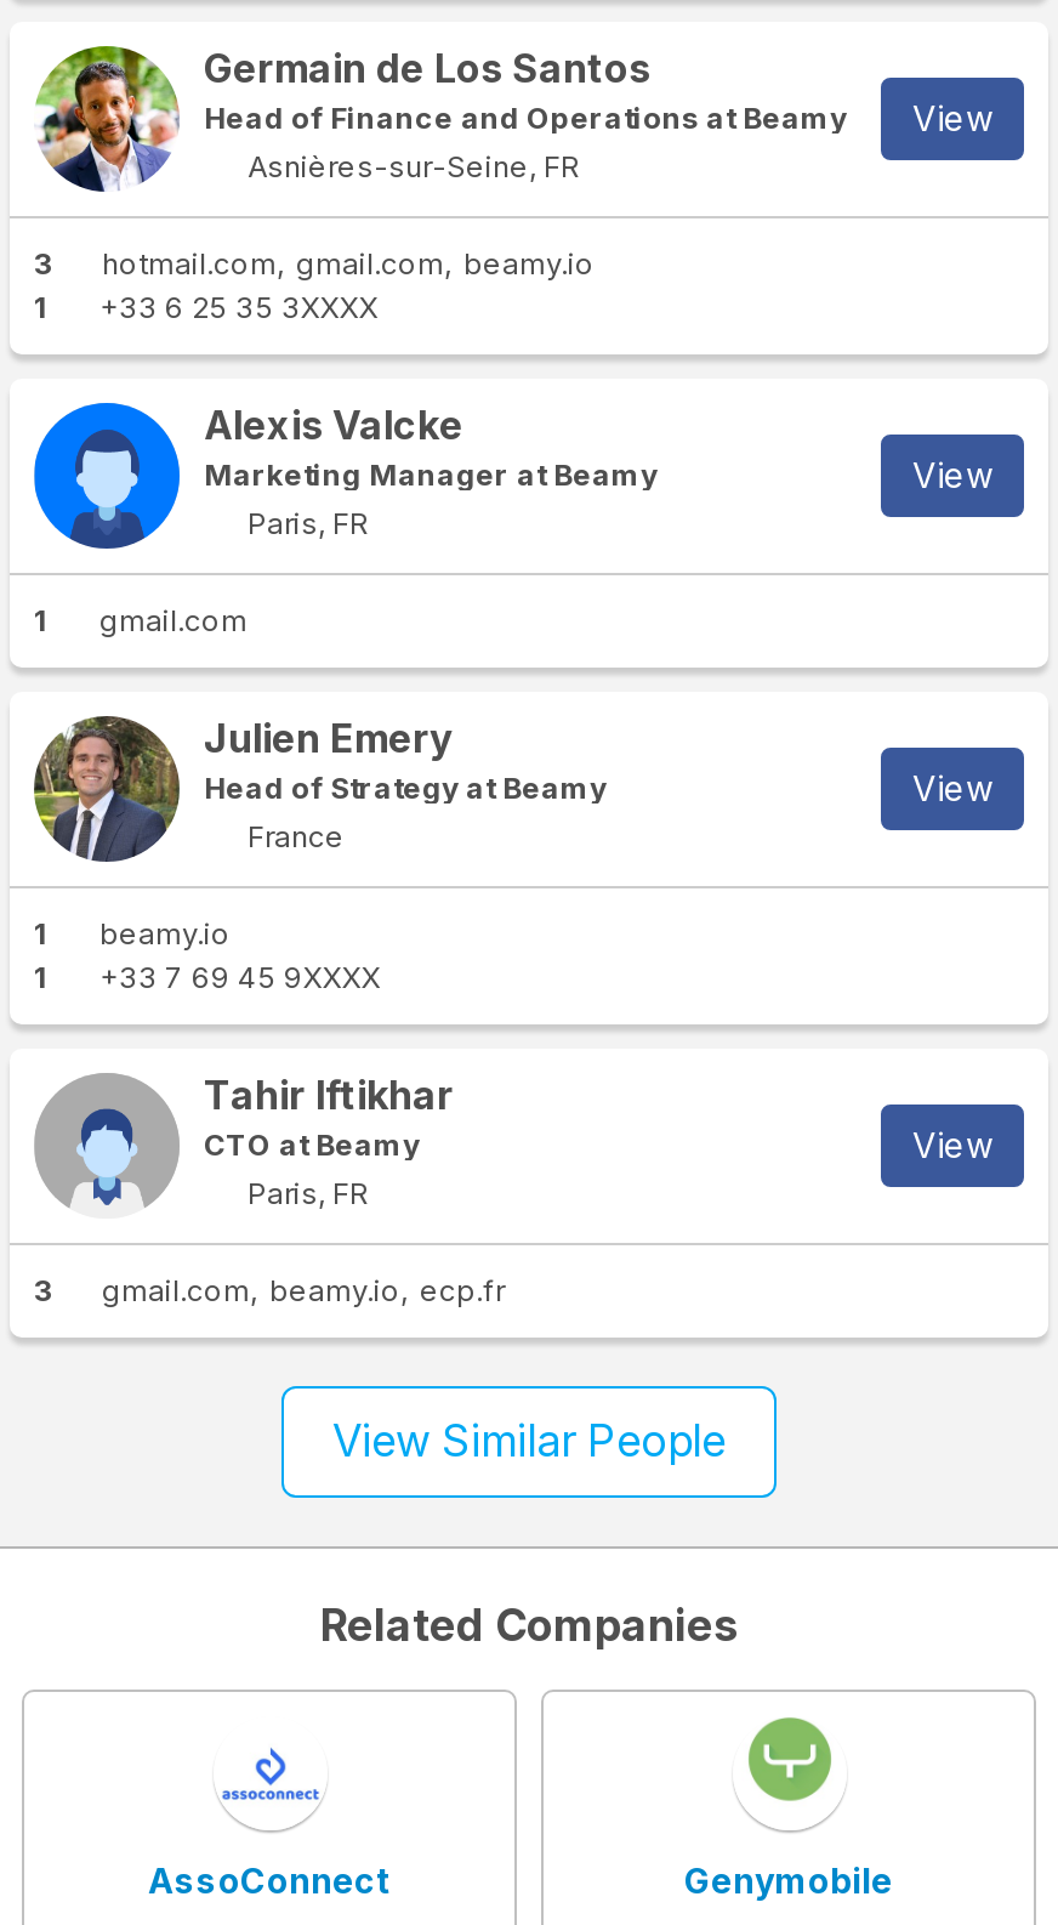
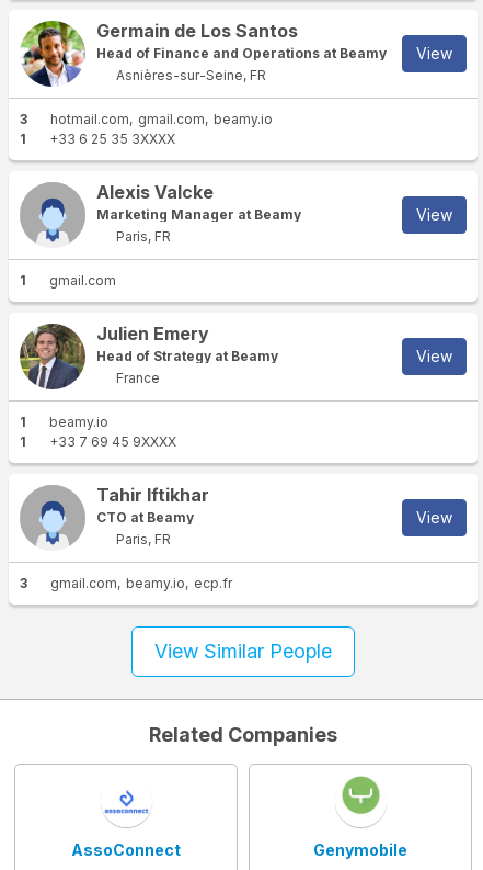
[32,401,182,551] [image] -> [20,181,87,248] [image]

